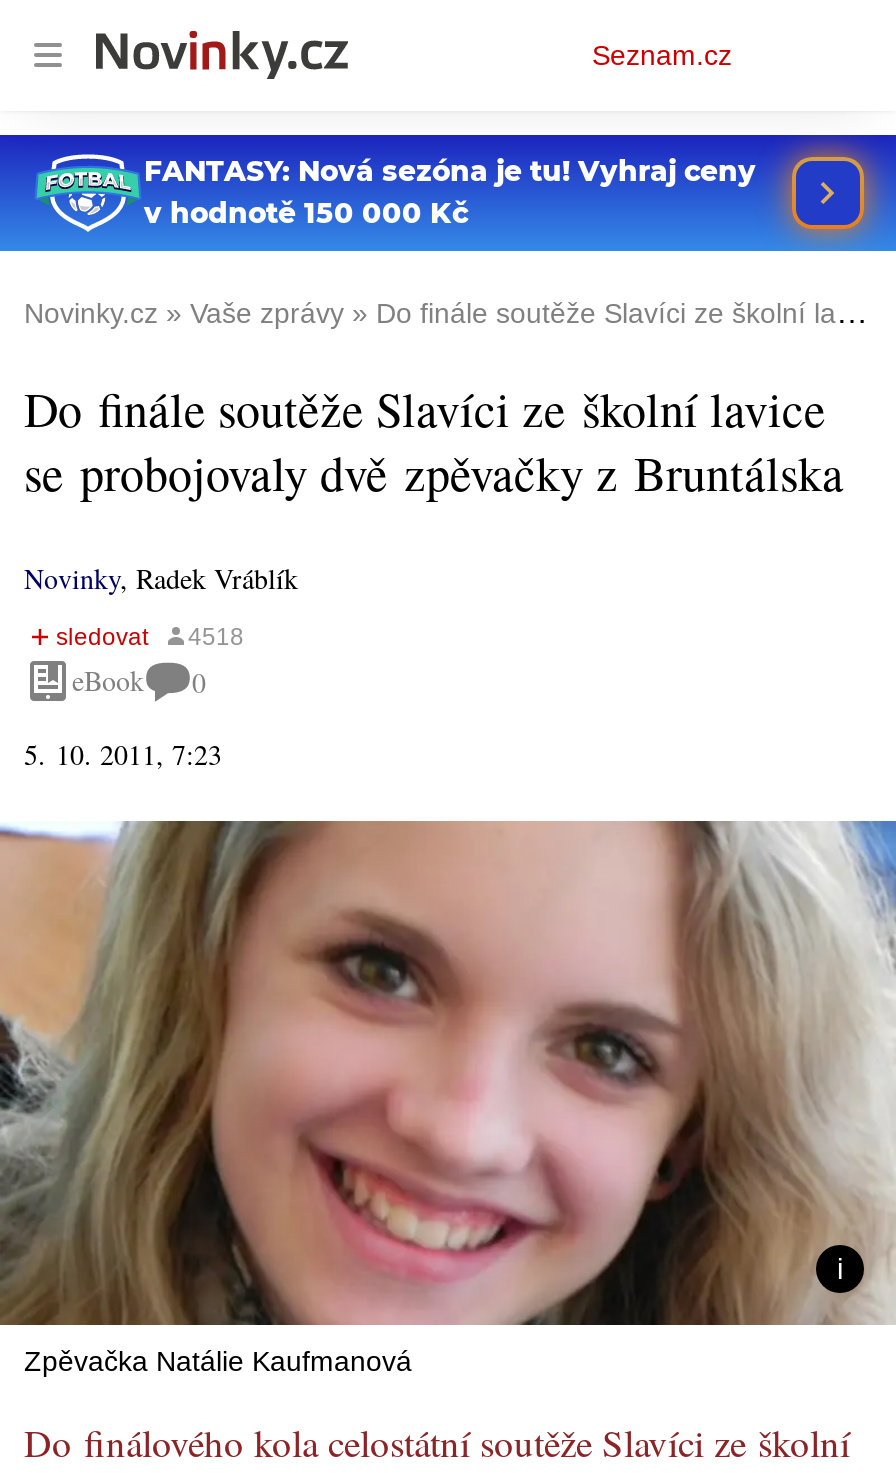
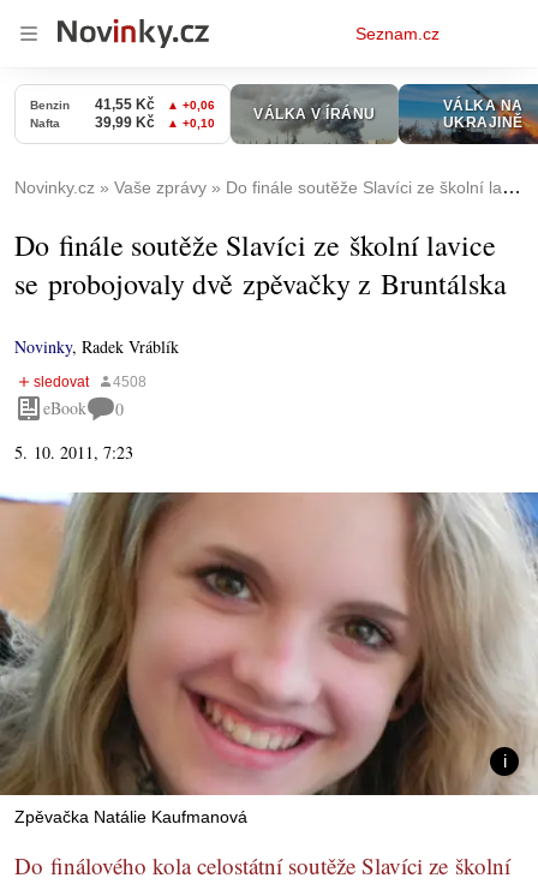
[6,133,890,253] [image] -> [4,82,534,150] [image]

